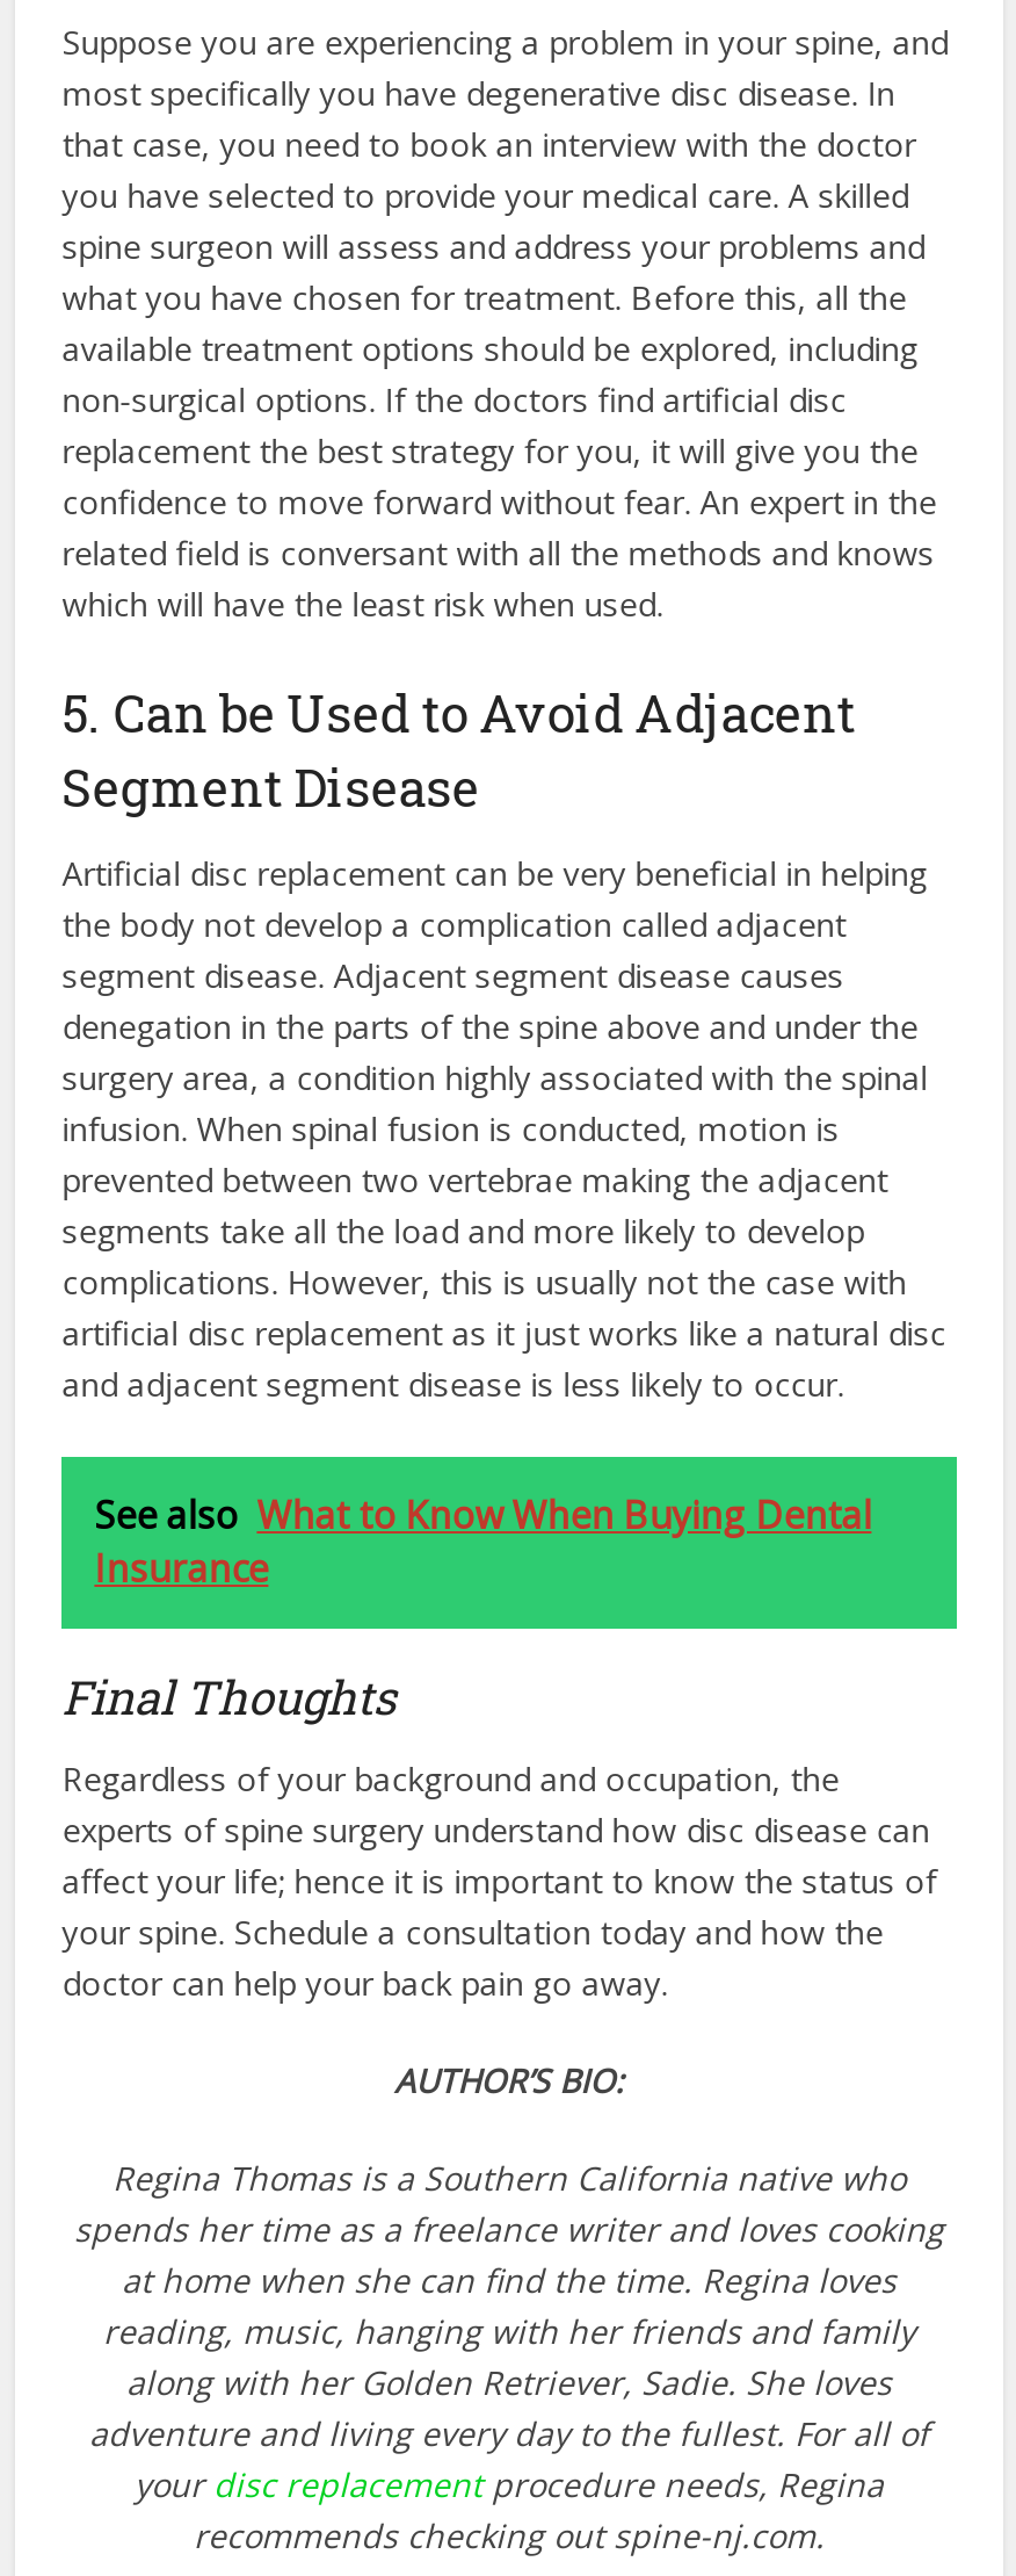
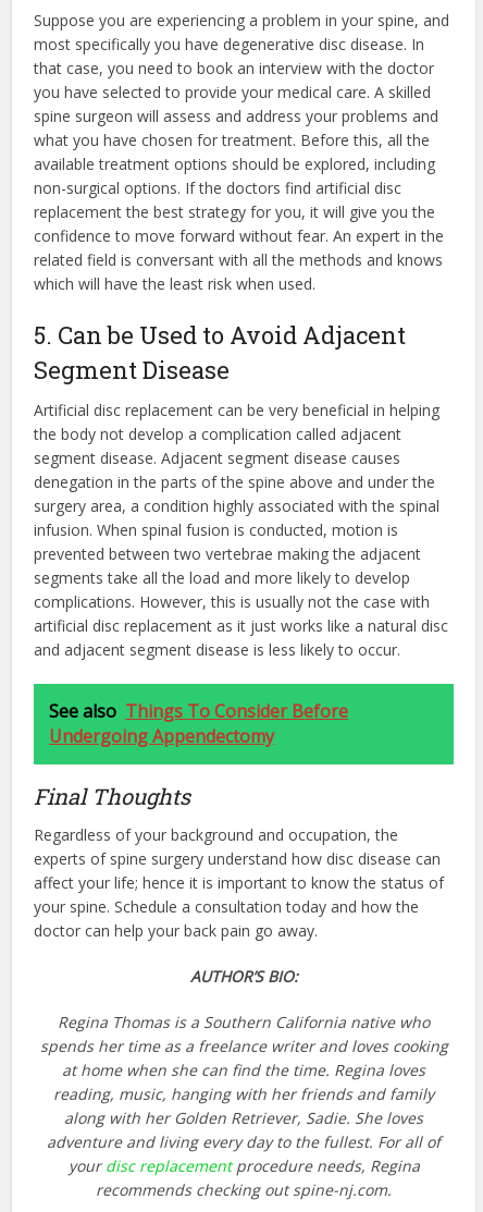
[94,1489,871,1593] See also What to Know When Buying Dental | Insurance -> [49,699,348,748] See also Things To Consider Before | Undergoing Appendectomy

